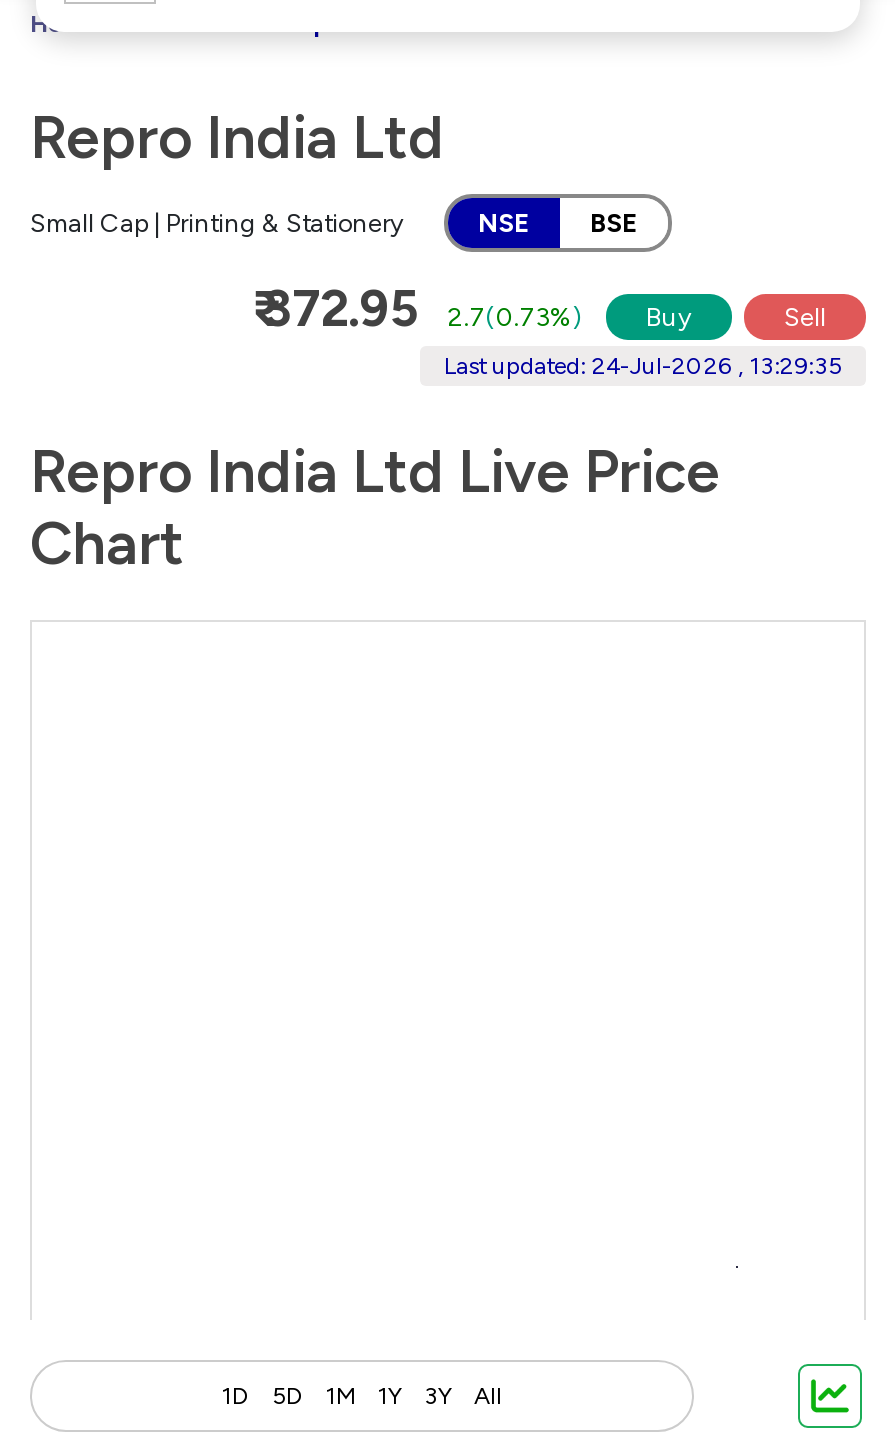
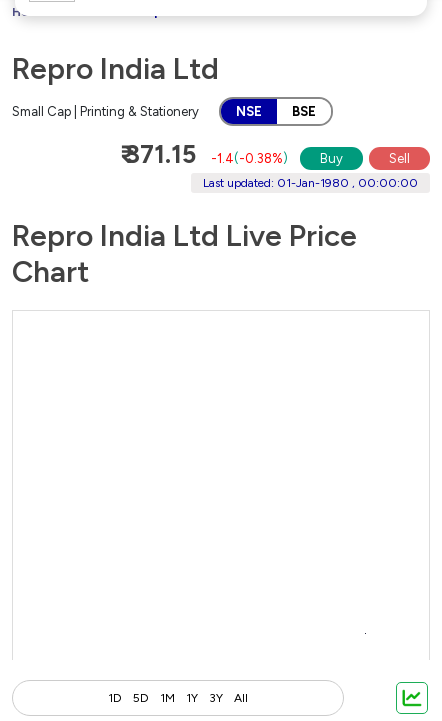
[252,277,418,337] ₹ 372.95 -> [120,138,196,168] ₹ 371.15
[448,301,588,331] 2.7(0.73%) -> [211,150,291,165] -1.4(-0.38%)
[444,351,842,379] Last updated: 24-Jul-2026 , 13:29:35 -> [203,175,418,189] Last updated: 01-Jan-1980 , 00:00:00

